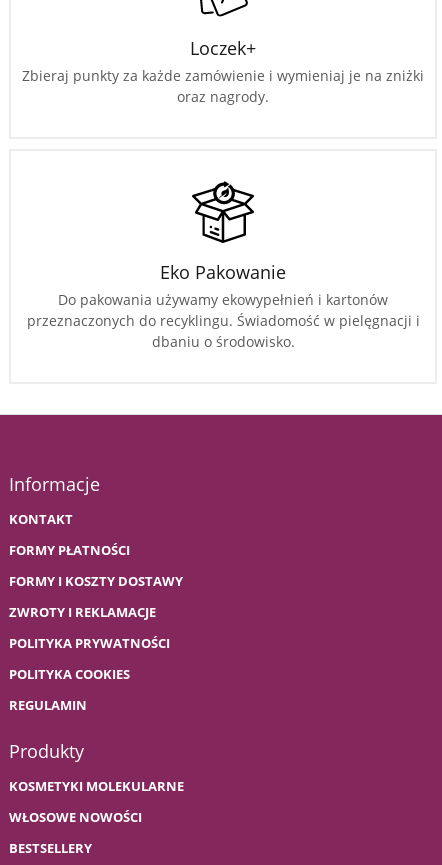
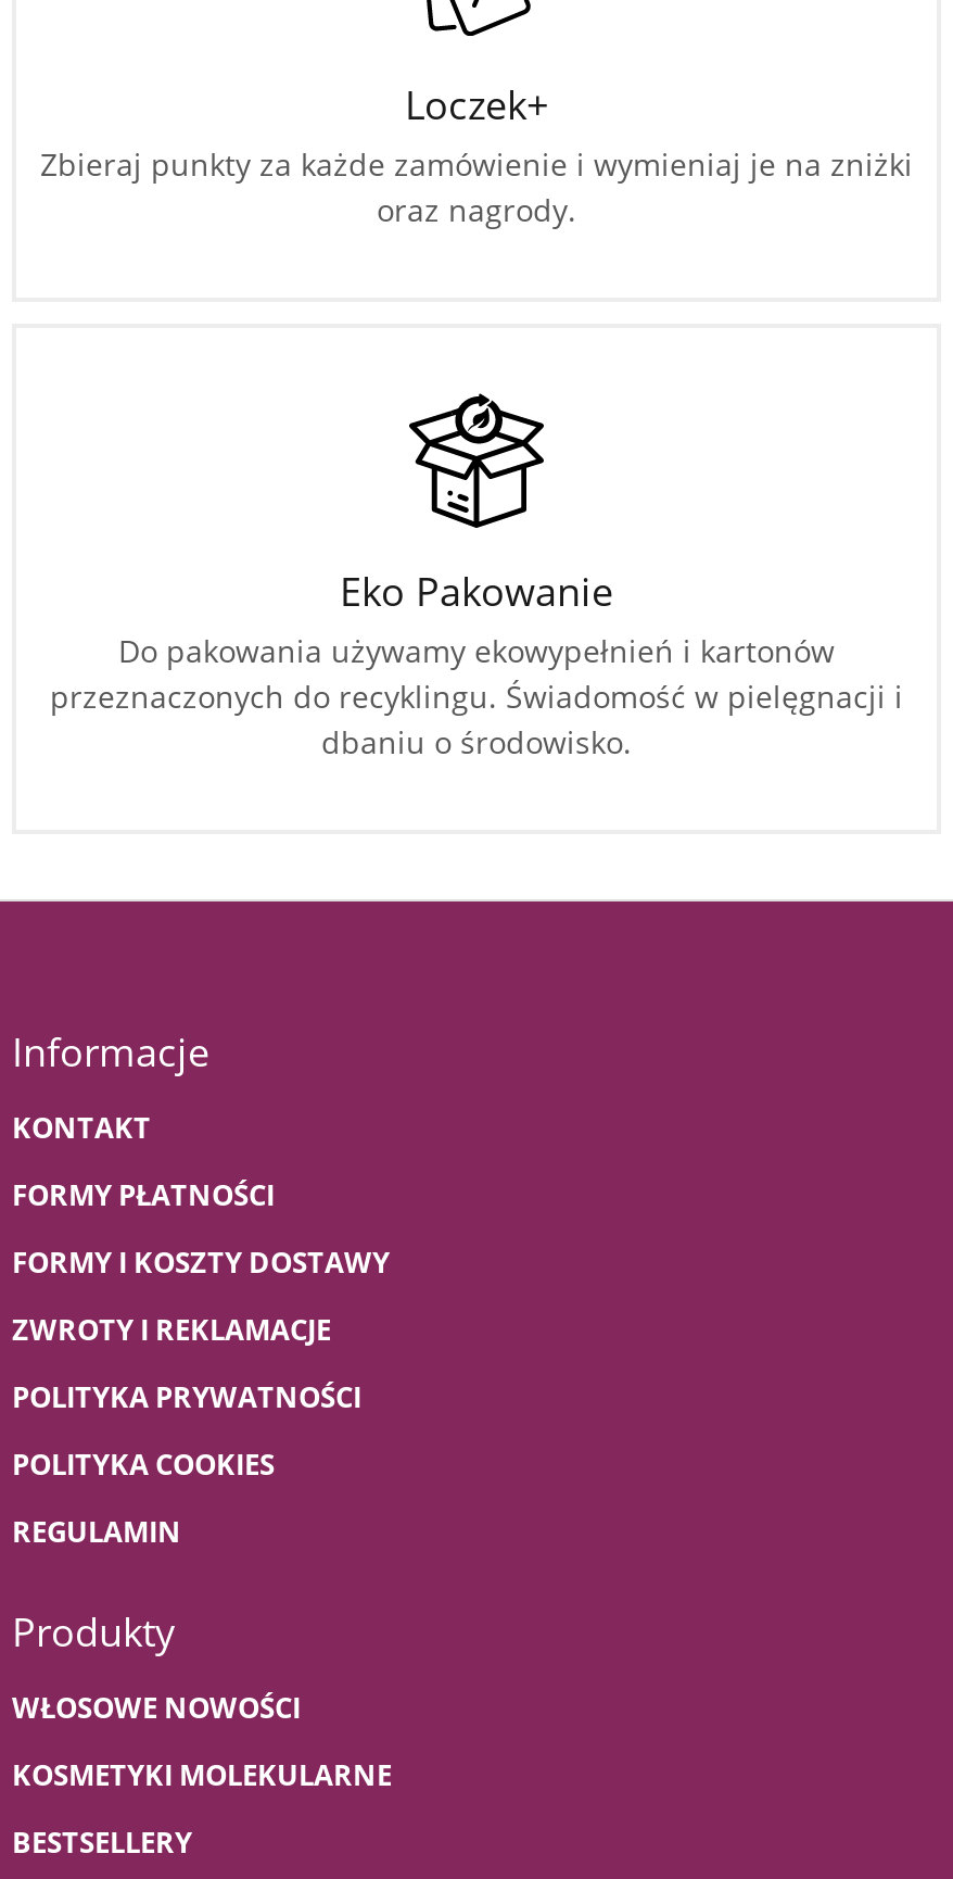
moved [9,777,184,795] -> [12,1755,392,1794]: KOSMETYKI MOLEKULARNE
moved [9,808,142,826] -> [12,1688,301,1727]: WŁOSOWE NOWOŚCI

